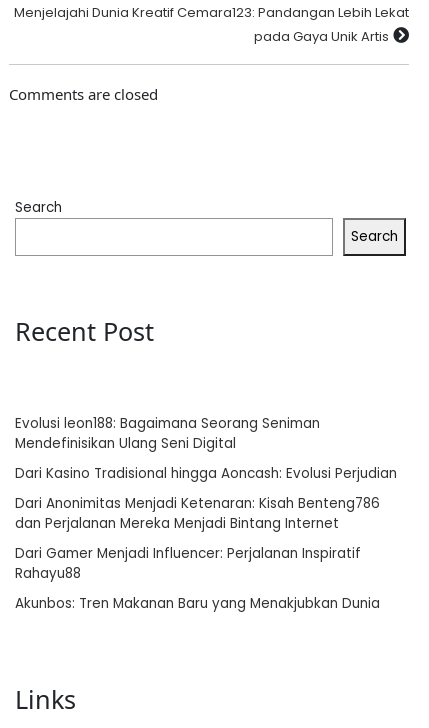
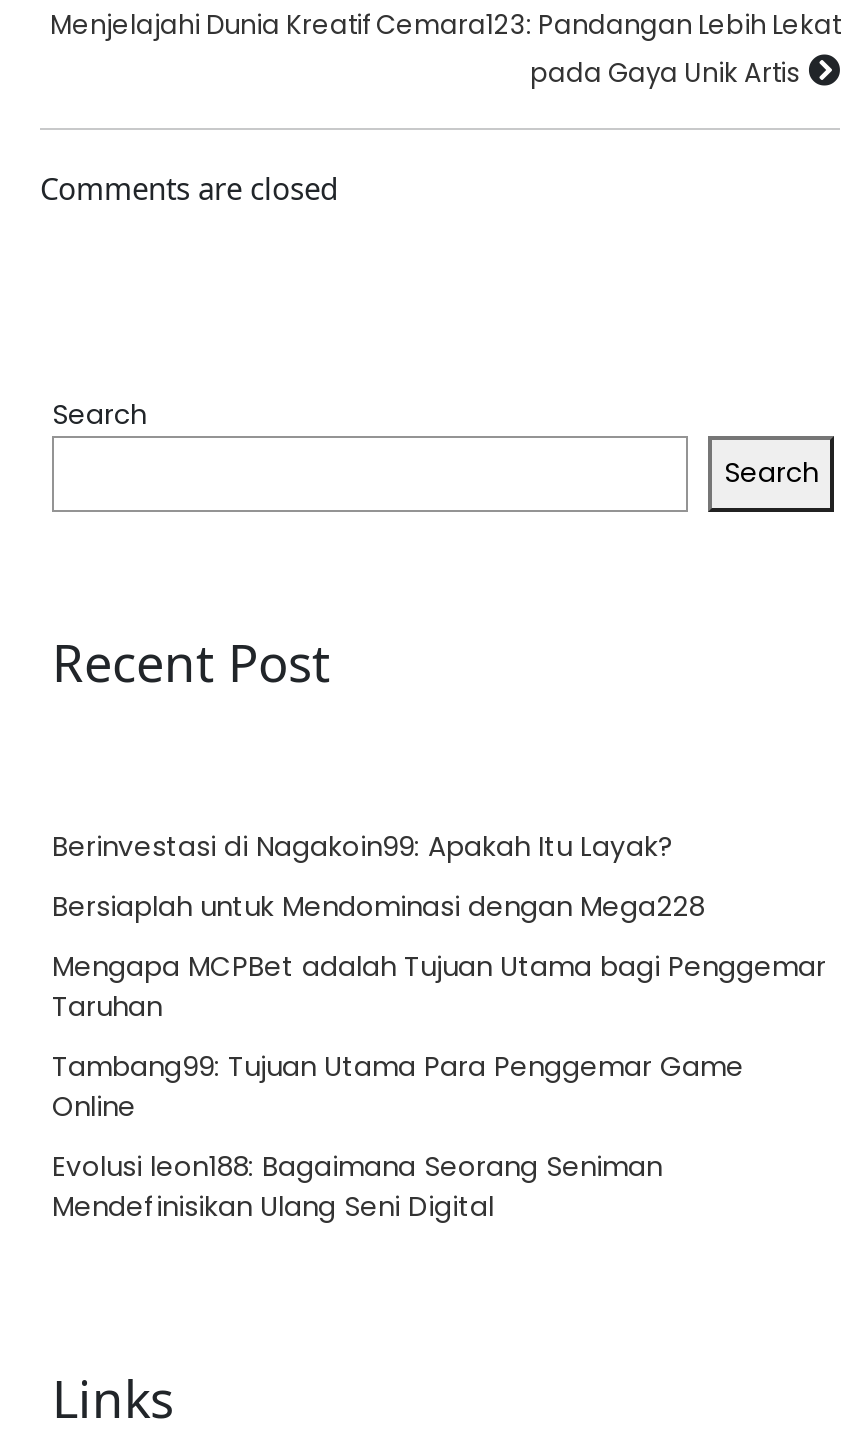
none -> [52,828,826,1126] Berinvestasi di Nagakoin99: Apakah Itu Layak? | Bersiaplah untuk Mendominasi dengan Mega228 | Mengapa MCPBet adalah Tujuan Utama bagi Penggemar | Taruhan | Tambang99: Tujuan Utama Para Penggemar Game | Online
moved [15,414,320,453] -> [52,1148,662,1226]: Evolusi leon188: Bagaimana Seorang Seniman | Mendefinisikan Ulang Seni Digital
[15,464,397,613] Dari Kasino Tradisional hingga Aoncash: Evolusi Perjudian | Dari Anonimitas Menjadi Ketenaran: Kisah Benteng786 | dan Perjalanan Mereka Menjadi Bintang Internet | Dari Gamer Menjadi Influencer: Perjalanan Inspiratif | Rahayu88 | Akunbos: Tren Makanan Baru yang Menakjubkan Dunia -> none

